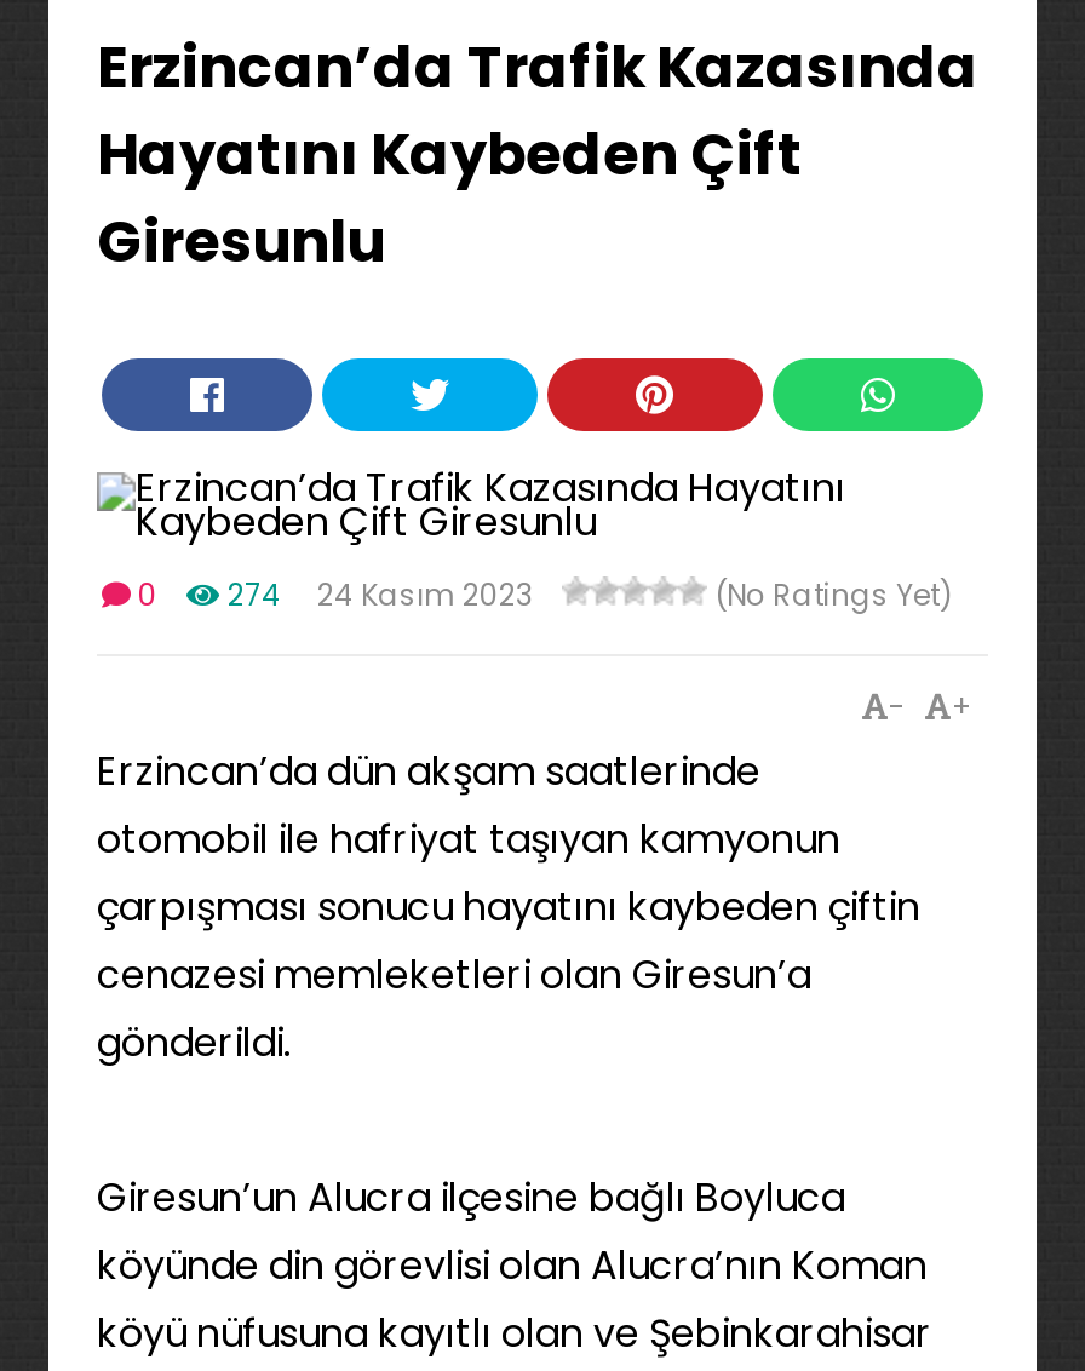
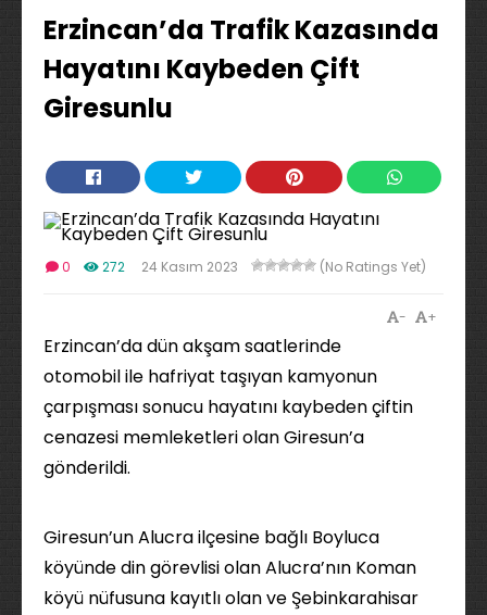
[131,574,533,615] 0 274 24 Kasım 2023 -> [59,258,238,276] 0 272 24 Kasım 2023

